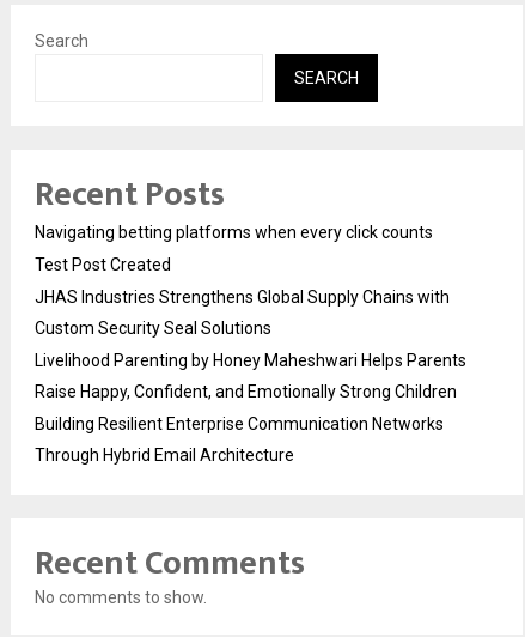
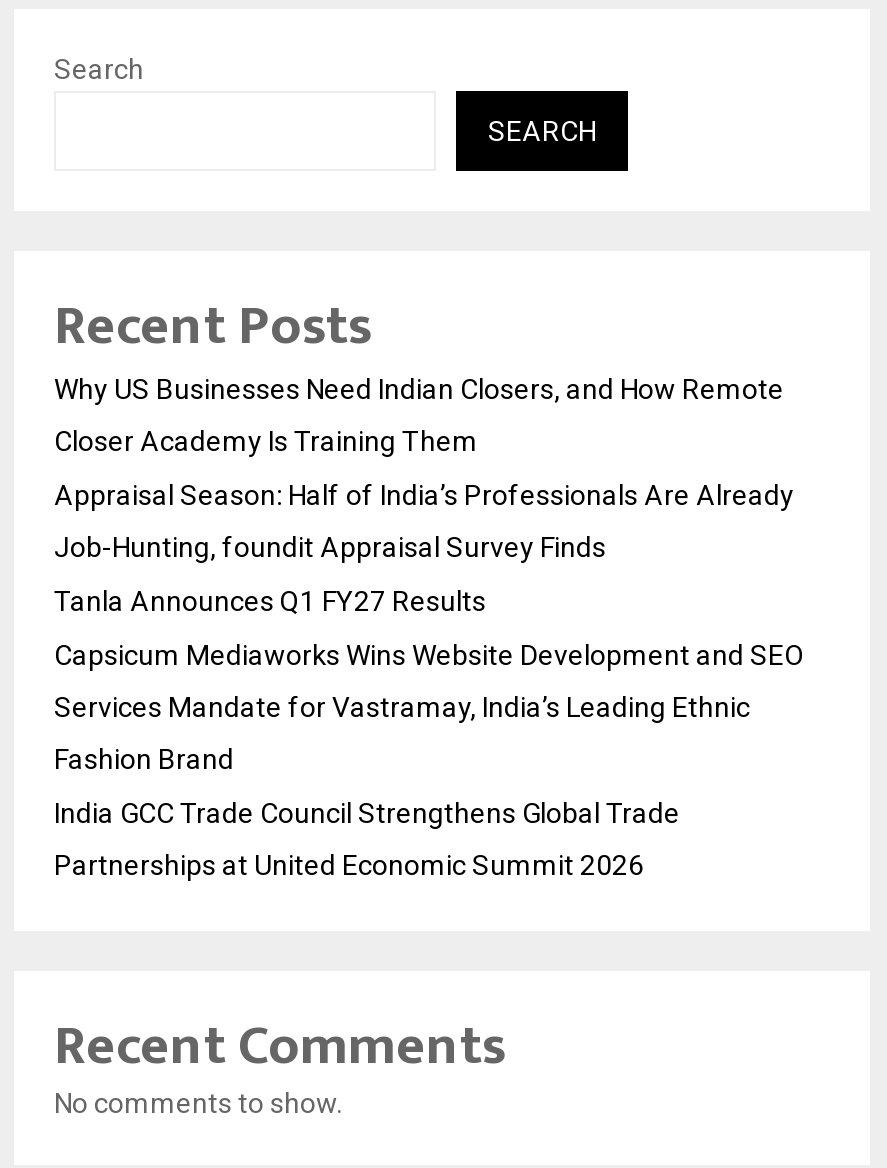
[35,223,466,465] Navigating betting platforms when every click counts | Test Post Created | JHAS Industries Strengthens Global Supply Chains with | Custom Security Seal Solutions | Livelihood Parenting by Honey Maheshwari Helps Parents | Raise Happy, Confident, and Emotionally Strong Children | Building Resilient Enterprise Communication Networks | Through Hybrid Email Architecture -> [54,373,804,881] Why US Businesses Need Indian Closers, and How Remote | Closer Academy Is Training Them | Appraisal Season: Half of India’s Professionals Are Already | Job-Hunting, foundit Appraisal Survey Finds | Tanla Announces Q1 FY27 Results | Capsicum Mediaworks Wins Website Development and SEO | Services Mandate for Vastramay, India’s Leading Ethnic | Fashion Brand | India GCC Trade Council Strengthens Global Trade | Partnerships at United Economic Summit 2026

